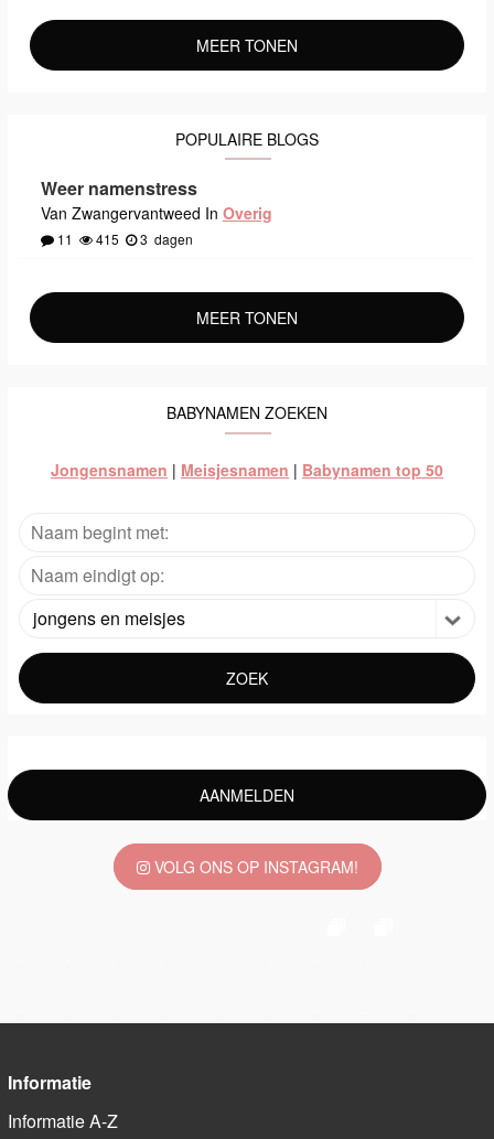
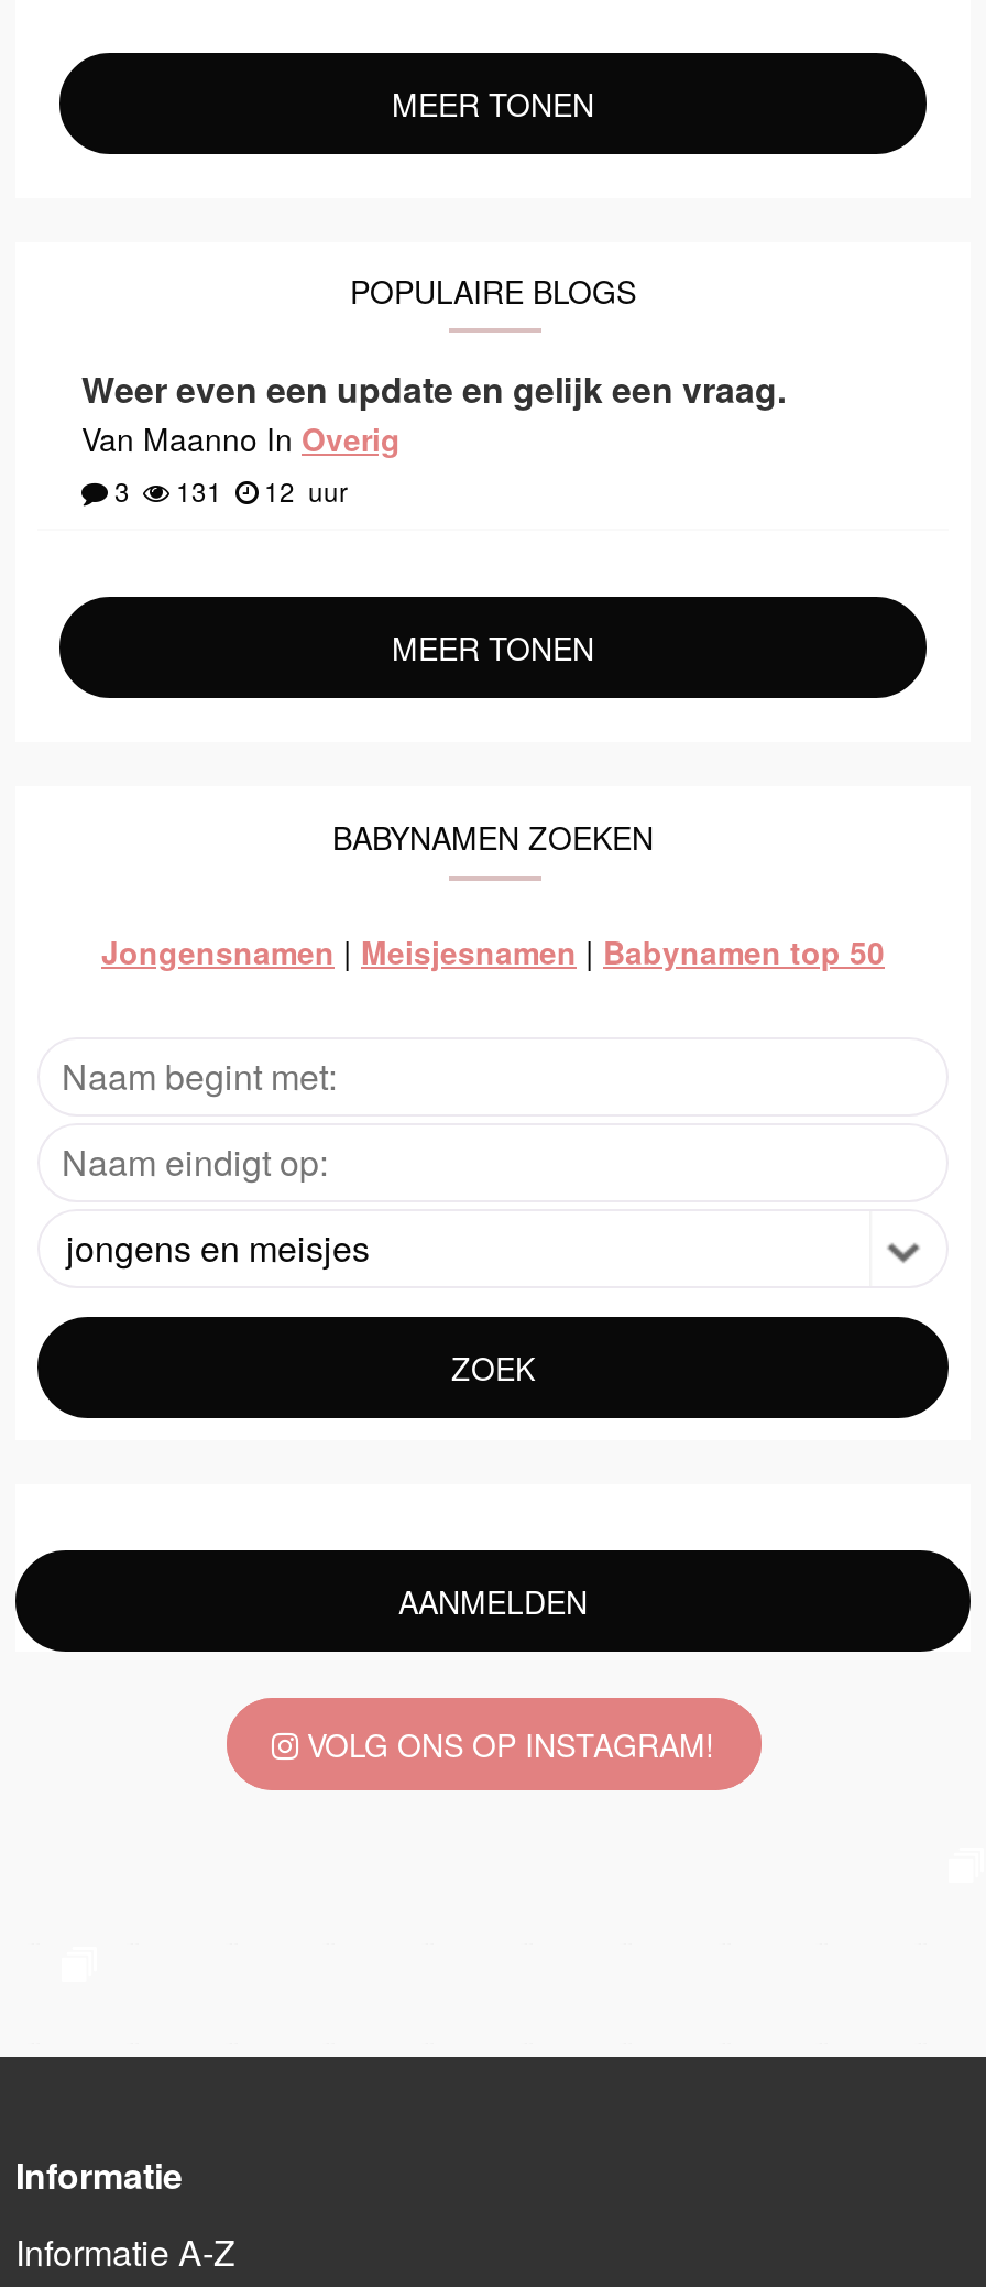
[41,175,272,248] Weer namenstress | Van Zwangervantweed In Overig | 11 | 415 | 3 dagen -> [81,363,786,509] Weer even een update en gelijk een vraag. | Van Maanno In Overig | 3 | 131 | 12 uur

